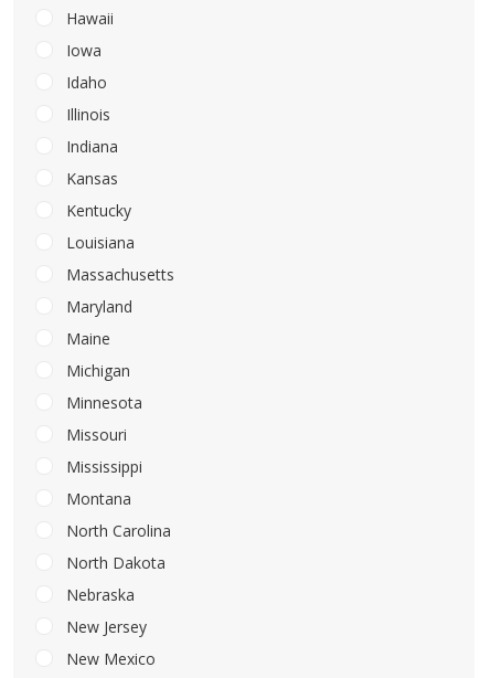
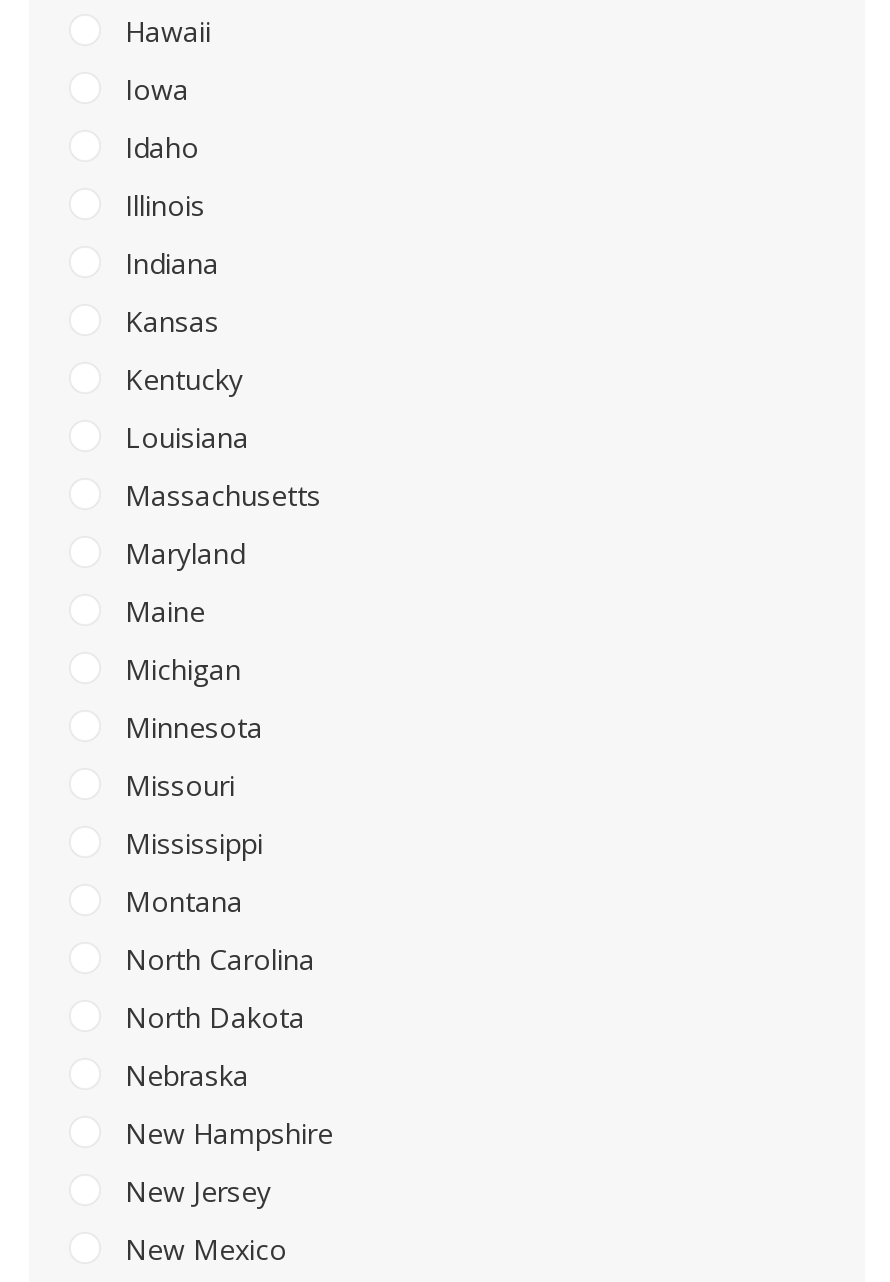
none -> [117,1114,333,1152] New Hampshire

